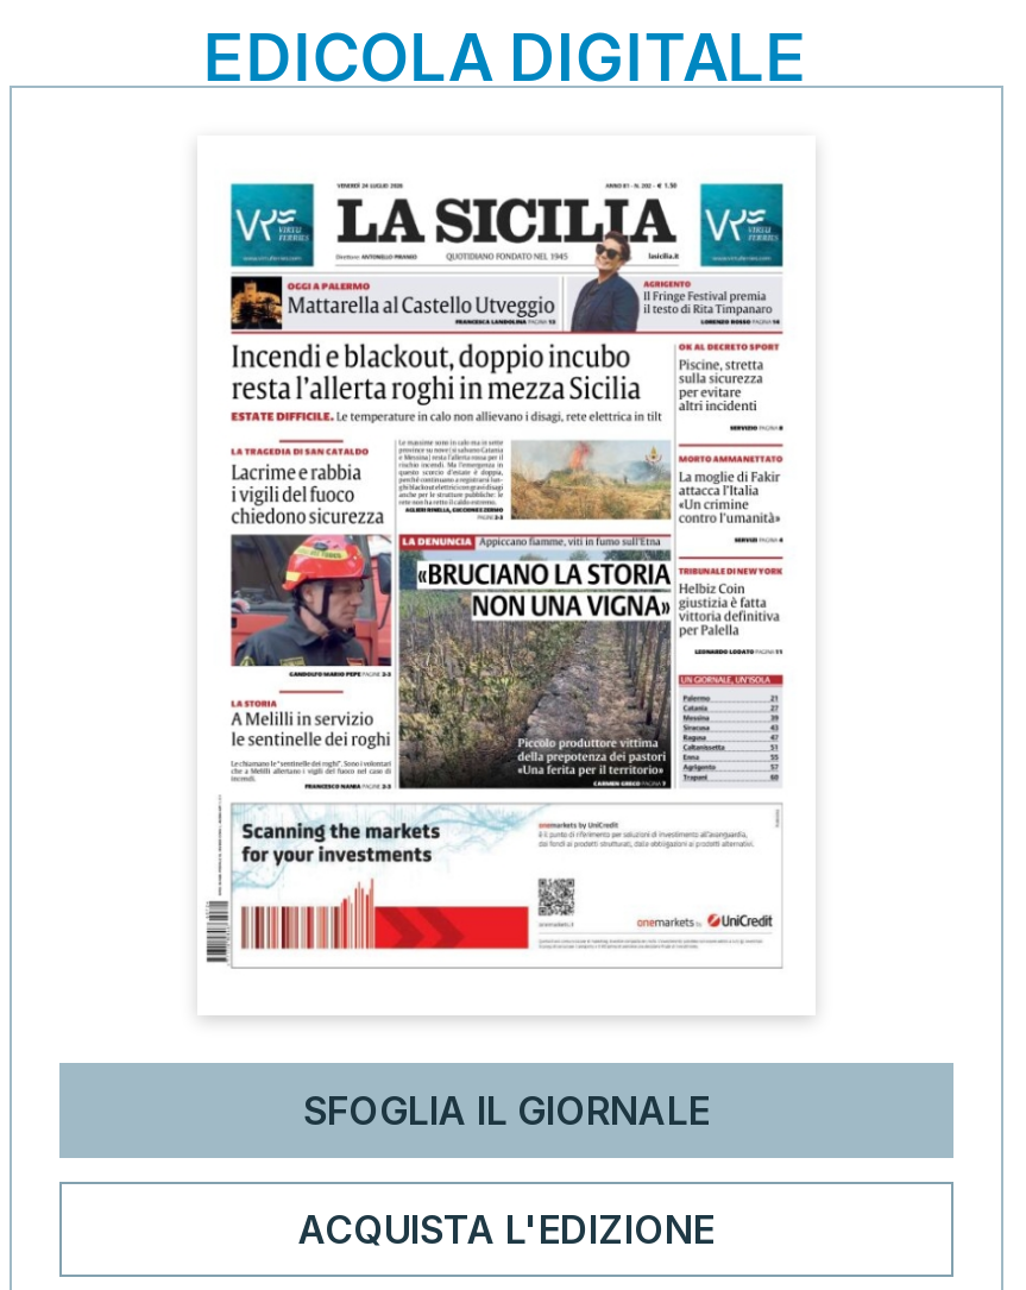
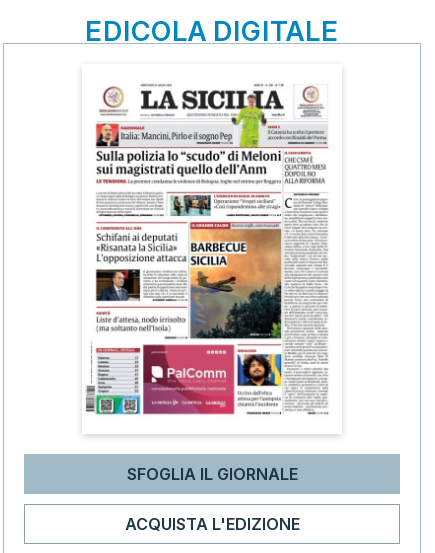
[214,181,785,968] [image] -> [88,84,328,415] [image]

